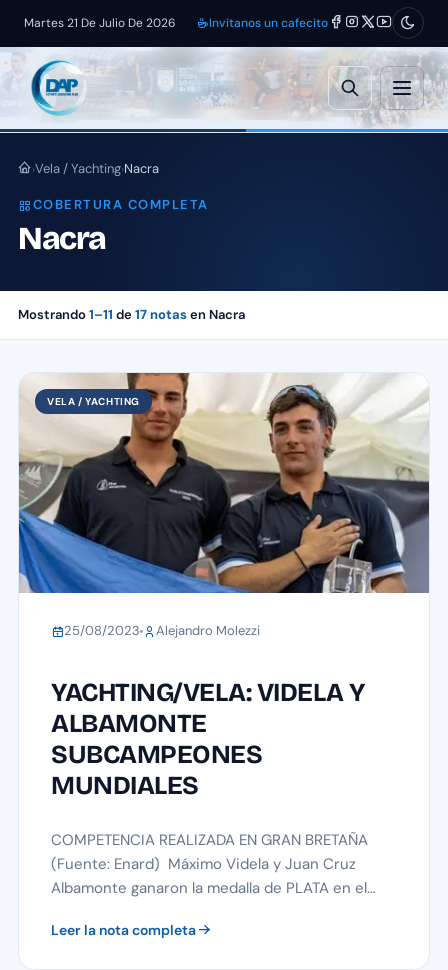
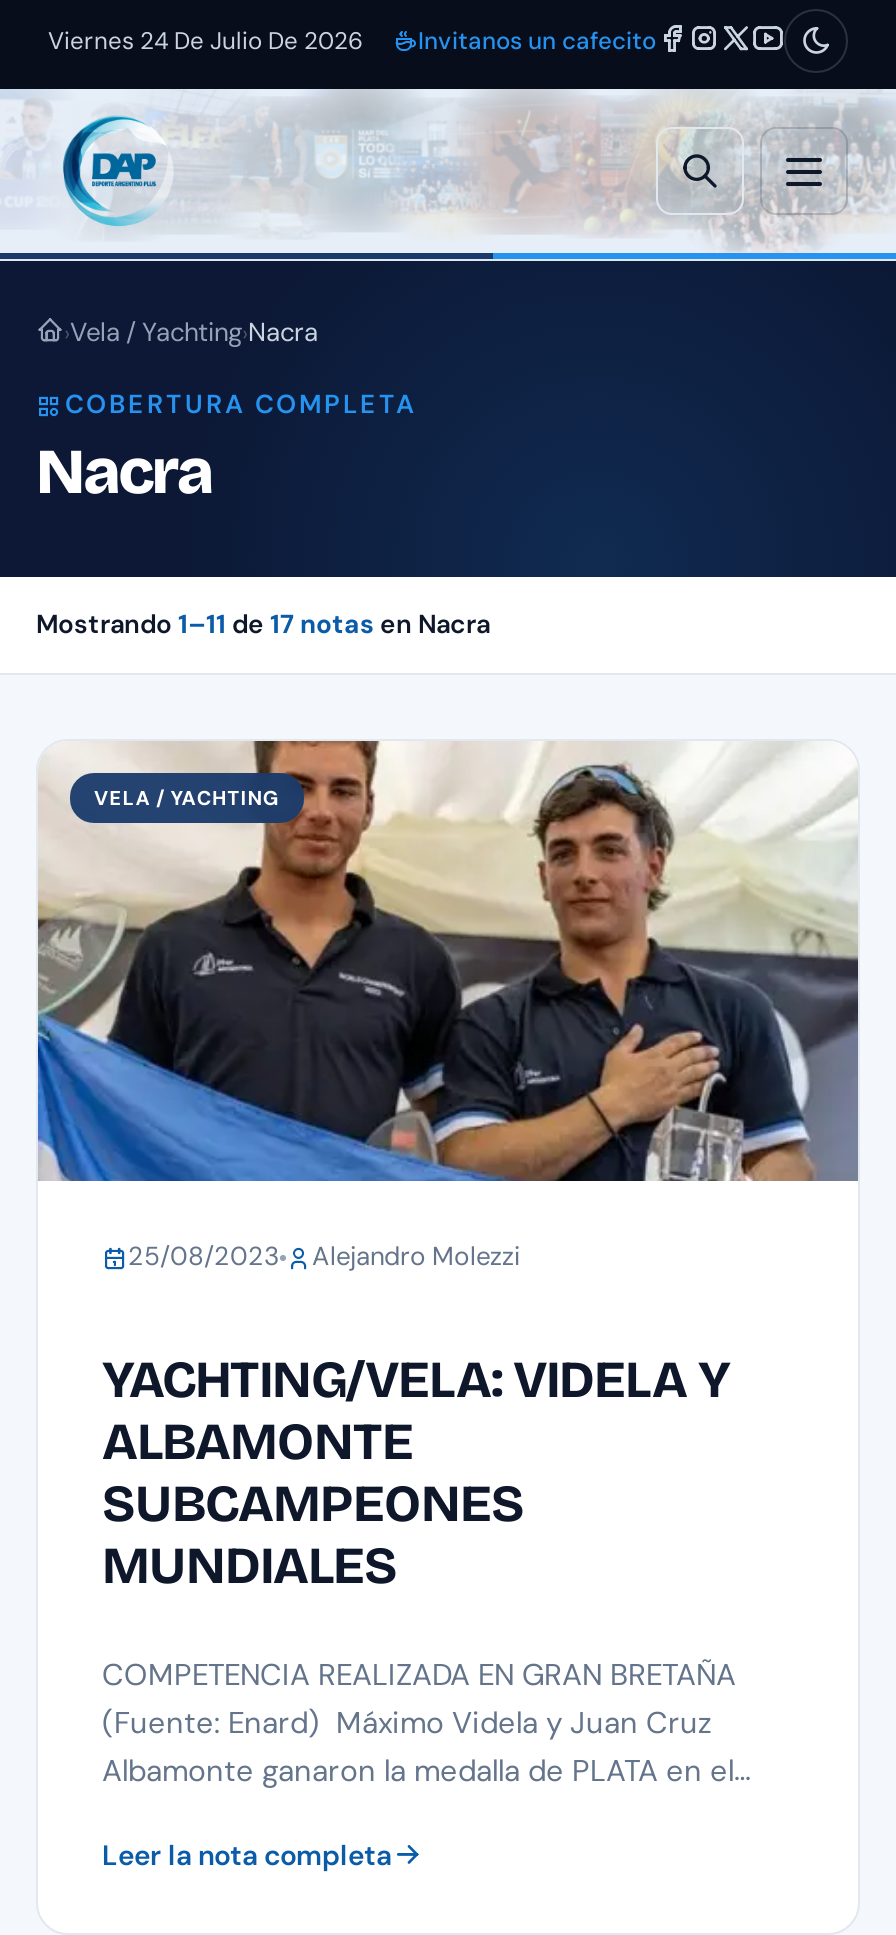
[24,15,176,31] Martes 21 De Julio De 2026 -> [48,25,364,57] Viernes 24 De Julio De 2026

